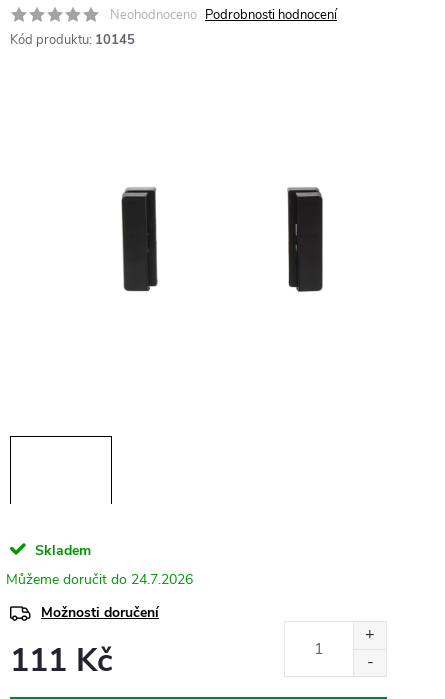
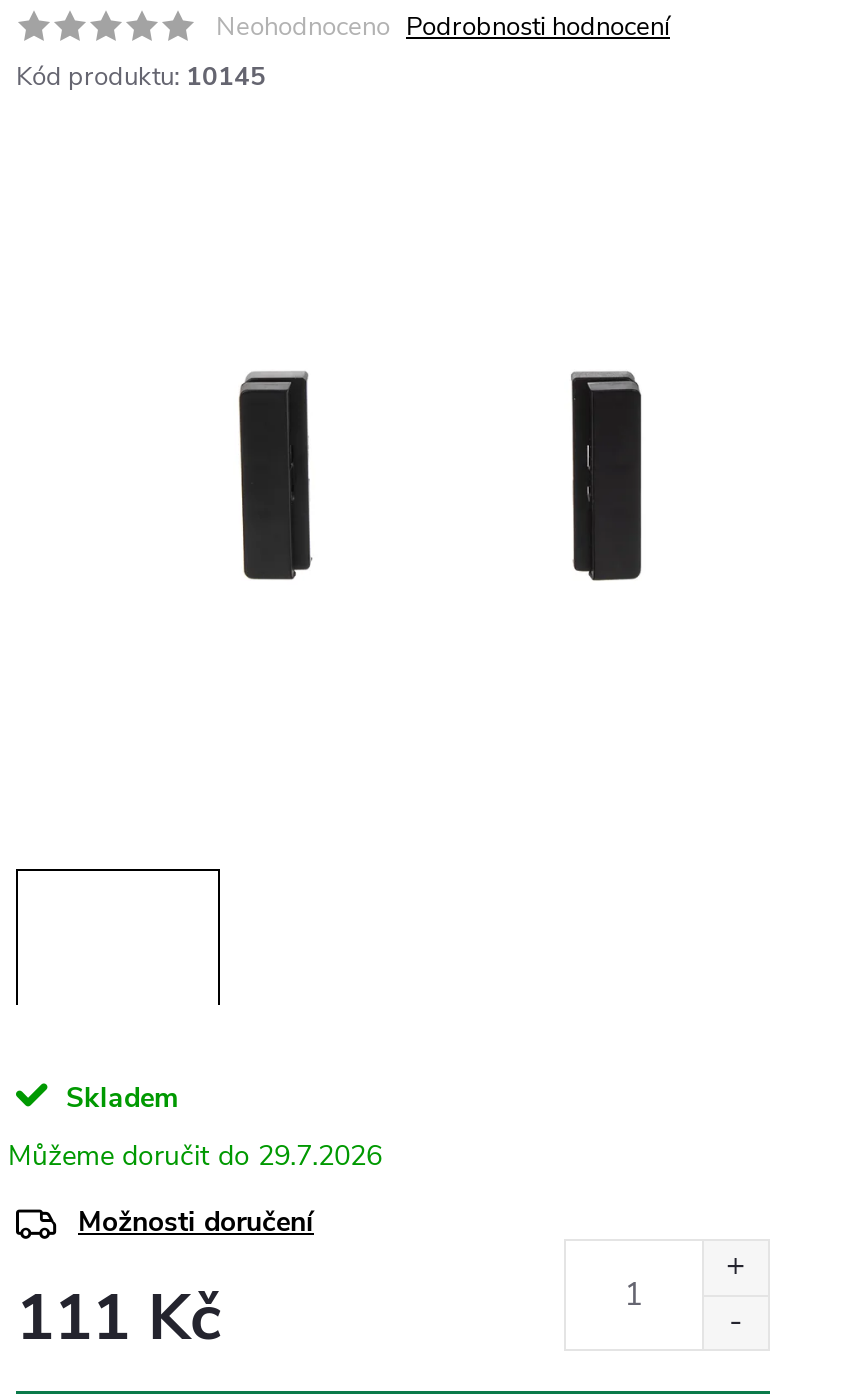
[131,570,193,589] 24.7.2026 -> [258,1137,382,1175] 29.7.2026

